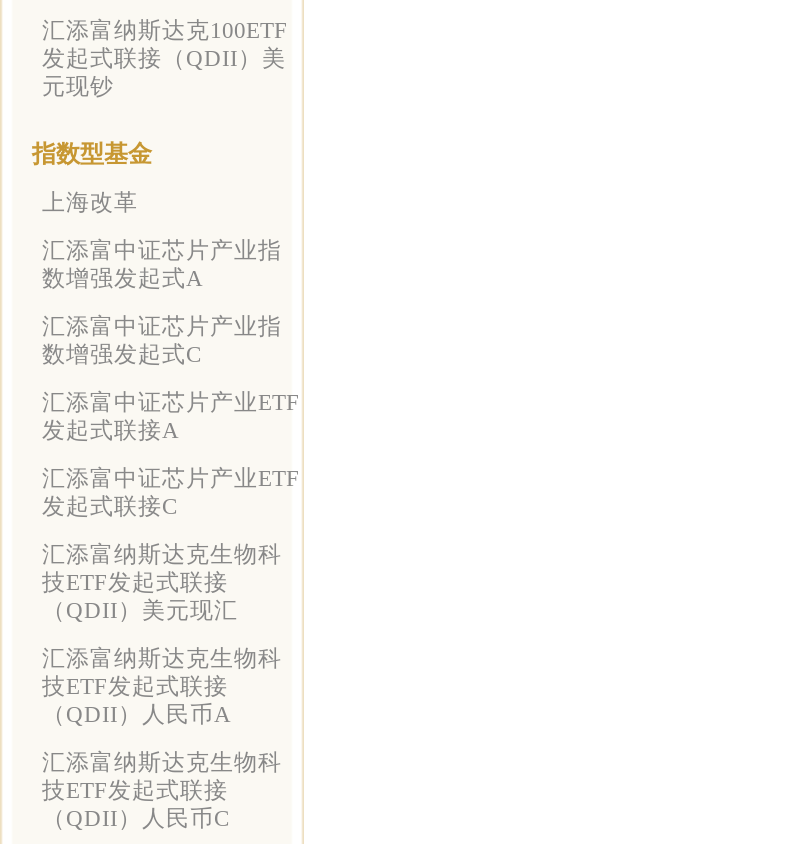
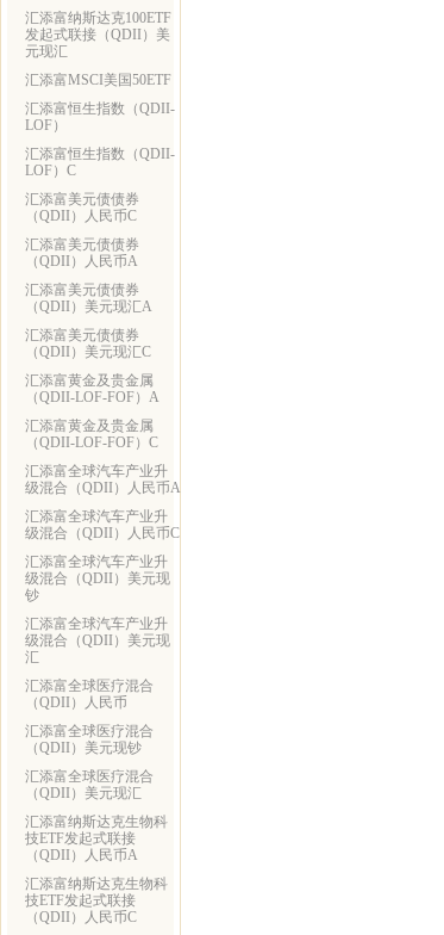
[32,74,300,594] 元现钞 | 指数型基金 | 上海改革 | 汇添富中证芯片产业指 | 数增强发起式A | 汇添富中证芯片产业指 | 数增强发起式C | 汇添富中证芯片产业ETF | 发起式联接A | 汇添富中证芯片产业ETF | 发起式联接C | 汇添富纳斯达克生物科 | 技ETF发起式联接 -> [25,44,181,784] 元现汇 | 汇添富MSCI美国50ETF | 汇添富恒生指数（QDII- | LOF） | 汇添富恒生指数（QDII- | LOF）C | 汇添富美元债债券 | （QDII）人民币C | 汇添富美元债债券 | （QDII）人民币A | 汇添富美元债债券 | （QDII）美元现汇A | 汇添富美元债债券 | （QDII）美元现汇C | 汇添富黄金及贵金属 | （QDII-LOF-FOF）A | 汇添富黄金及贵金属 | （QDII-LOF-FOF）C | 汇添富全球汽车产业升 | 级混合（QDII）人民币A | 汇添富全球汽车产业升 | 级混合（QDII）人民币C | 汇添富全球汽车产业升 | 级混合（QDII）美元现 | 钞 | 汇添富全球汽车产业升 | 级混合（QDII）美元现 | 汇 | 汇添富全球医疗混合 | （QDII）人民币 | 汇添富全球医疗混合 | （QDII）美元现钞 | 汇添富全球医疗混合

